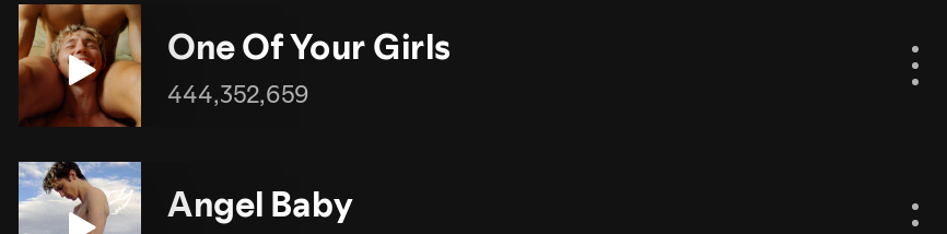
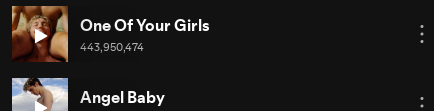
[167,79,309,111] 444,352,659 -> [80,40,144,55] 443,950,474

